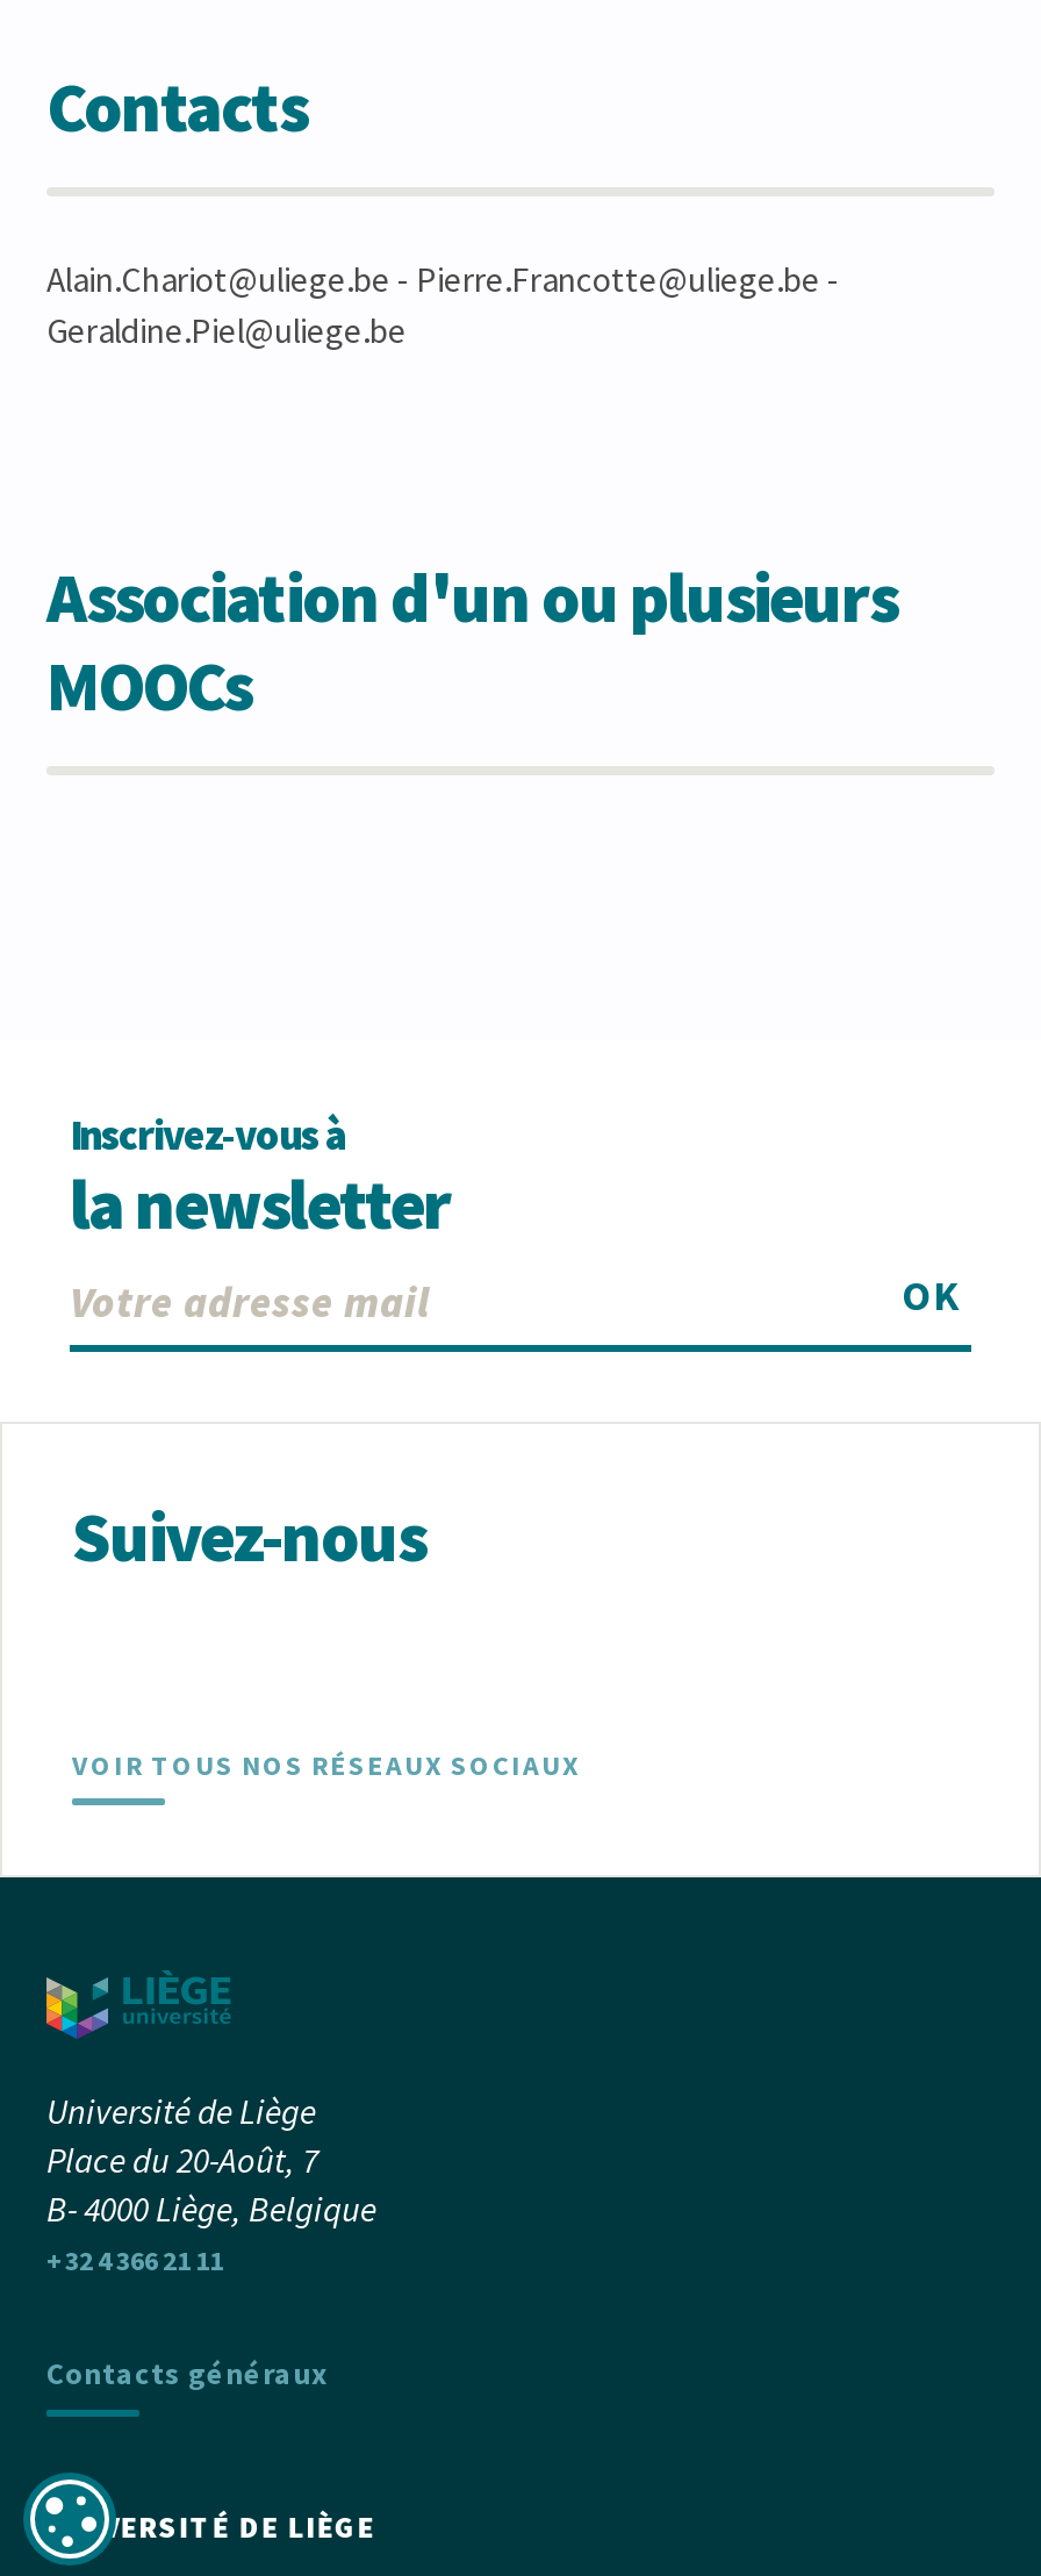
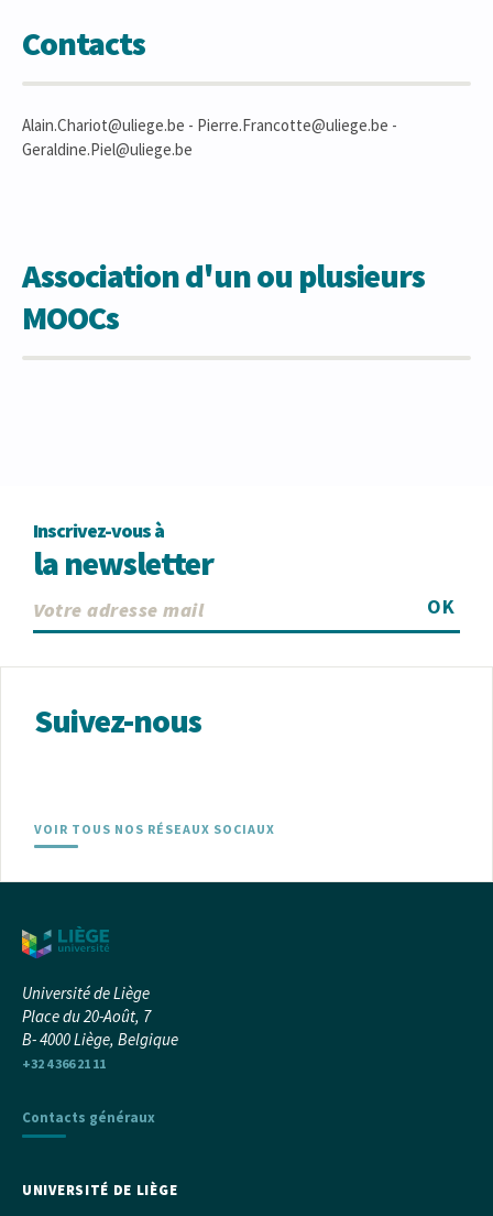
[23,2473,114,2566] [image] -> [12,1165,52,1207] [image]

